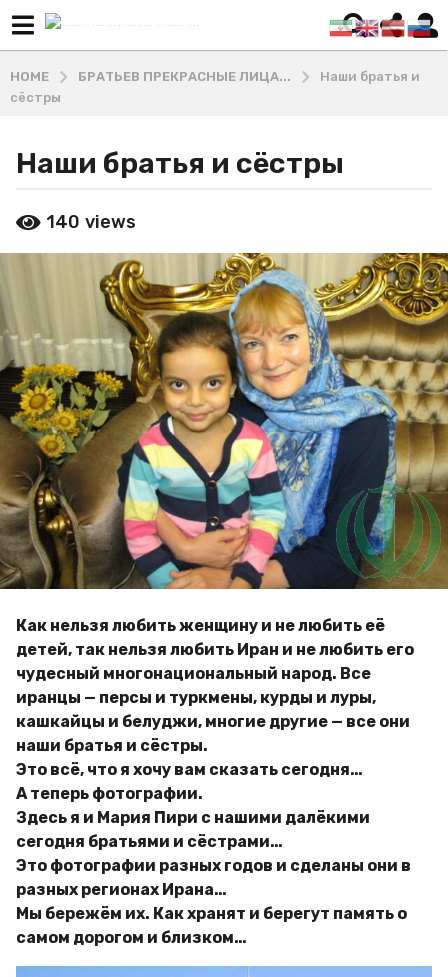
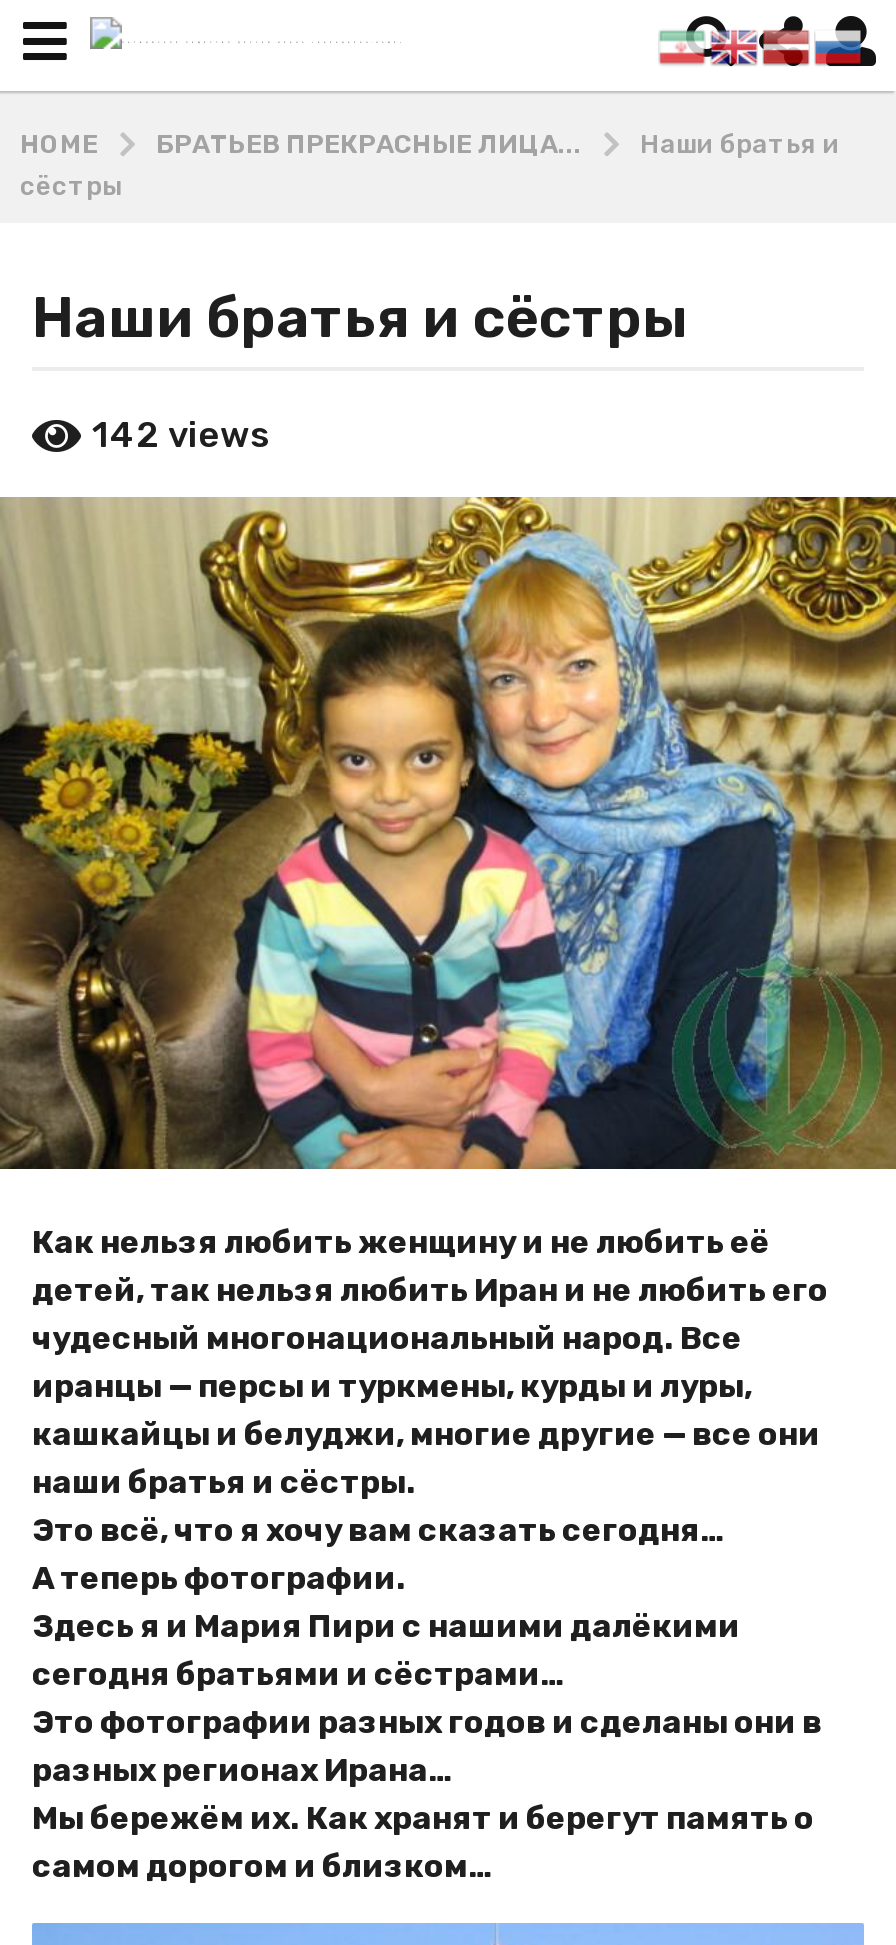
[46,211,136,233] 140 views -> [92,413,270,457] 142 views

